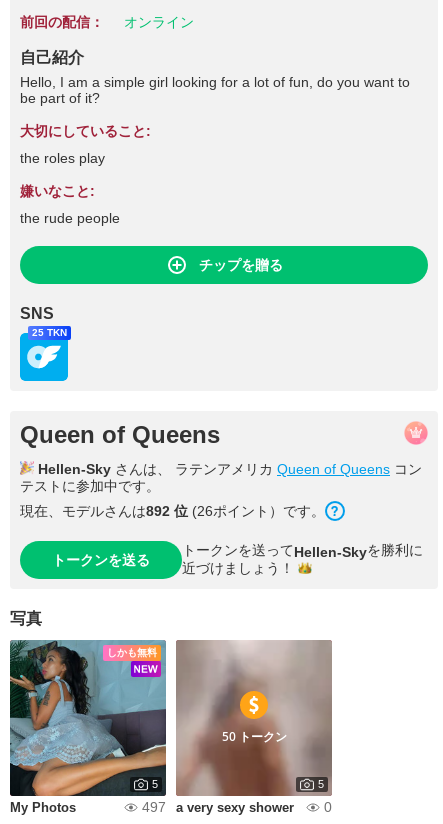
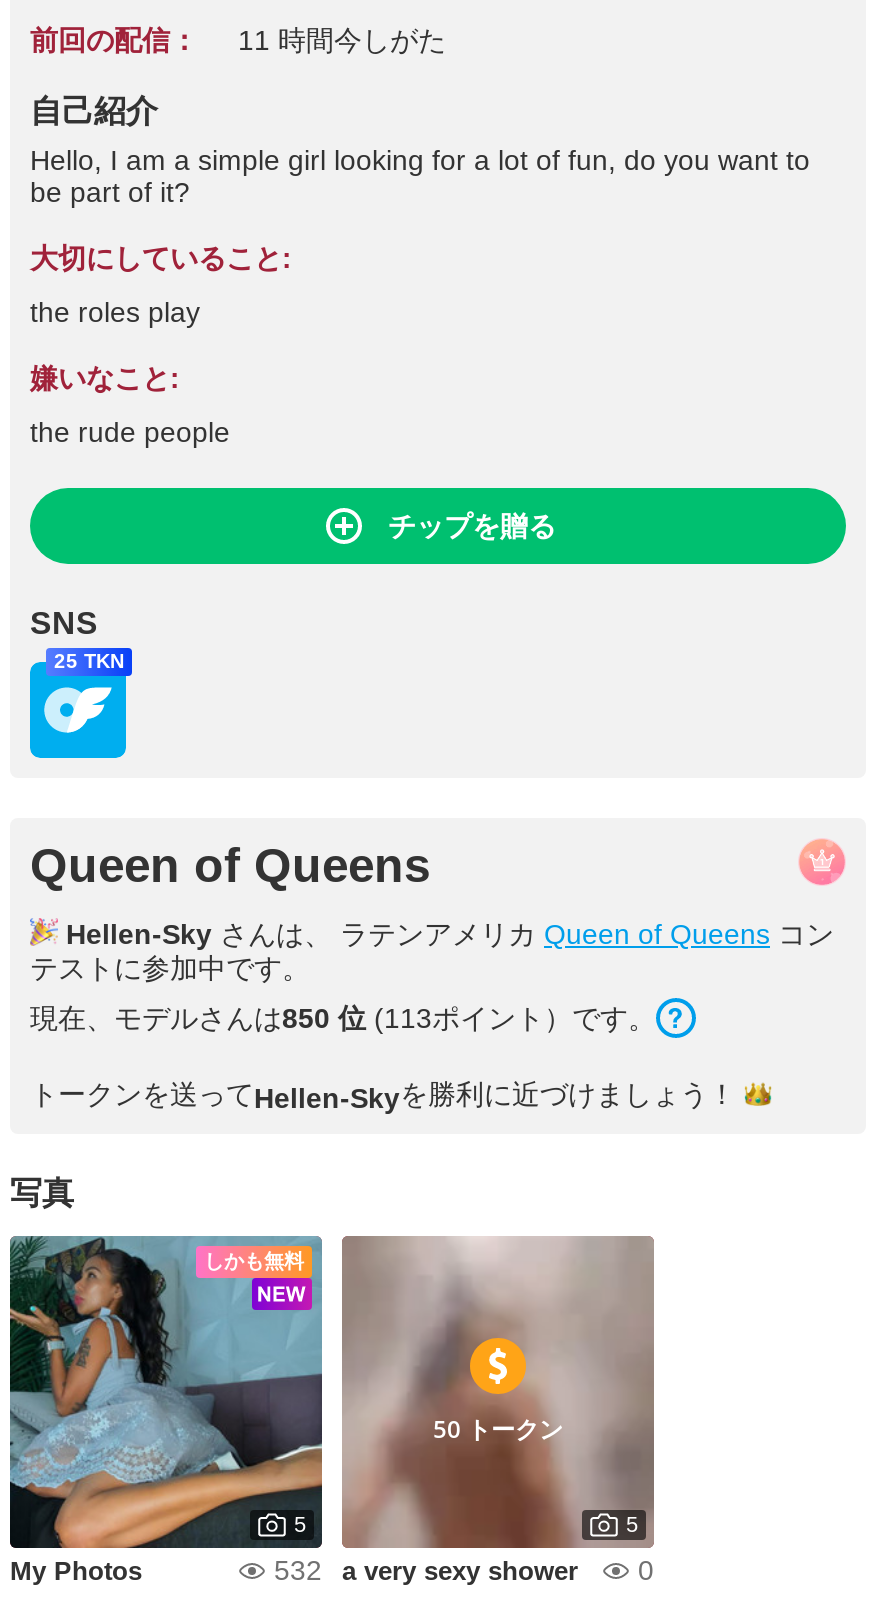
[124,14,194,30] オンライン -> [238,24,446,56] 11 時間今しがた
[20,503,325,519] 現在、モデルさんは892 位(26ポイント）です。 -> [30,1002,656,1034] 現在、モデルさんは850 位(113ポイント）です。
[52,542,423,576] トークンを送る | トークンを送ってHellen-Skyを勝利に | 近づけましょう！ -> [30,1078,736,1114] トークンを送ってHellen-Skyを勝利に近づけましょう！
[142,799,332,815] 497 a very sexy shower 0 -> [274,1554,654,1586] 532 a very sexy shower 0

